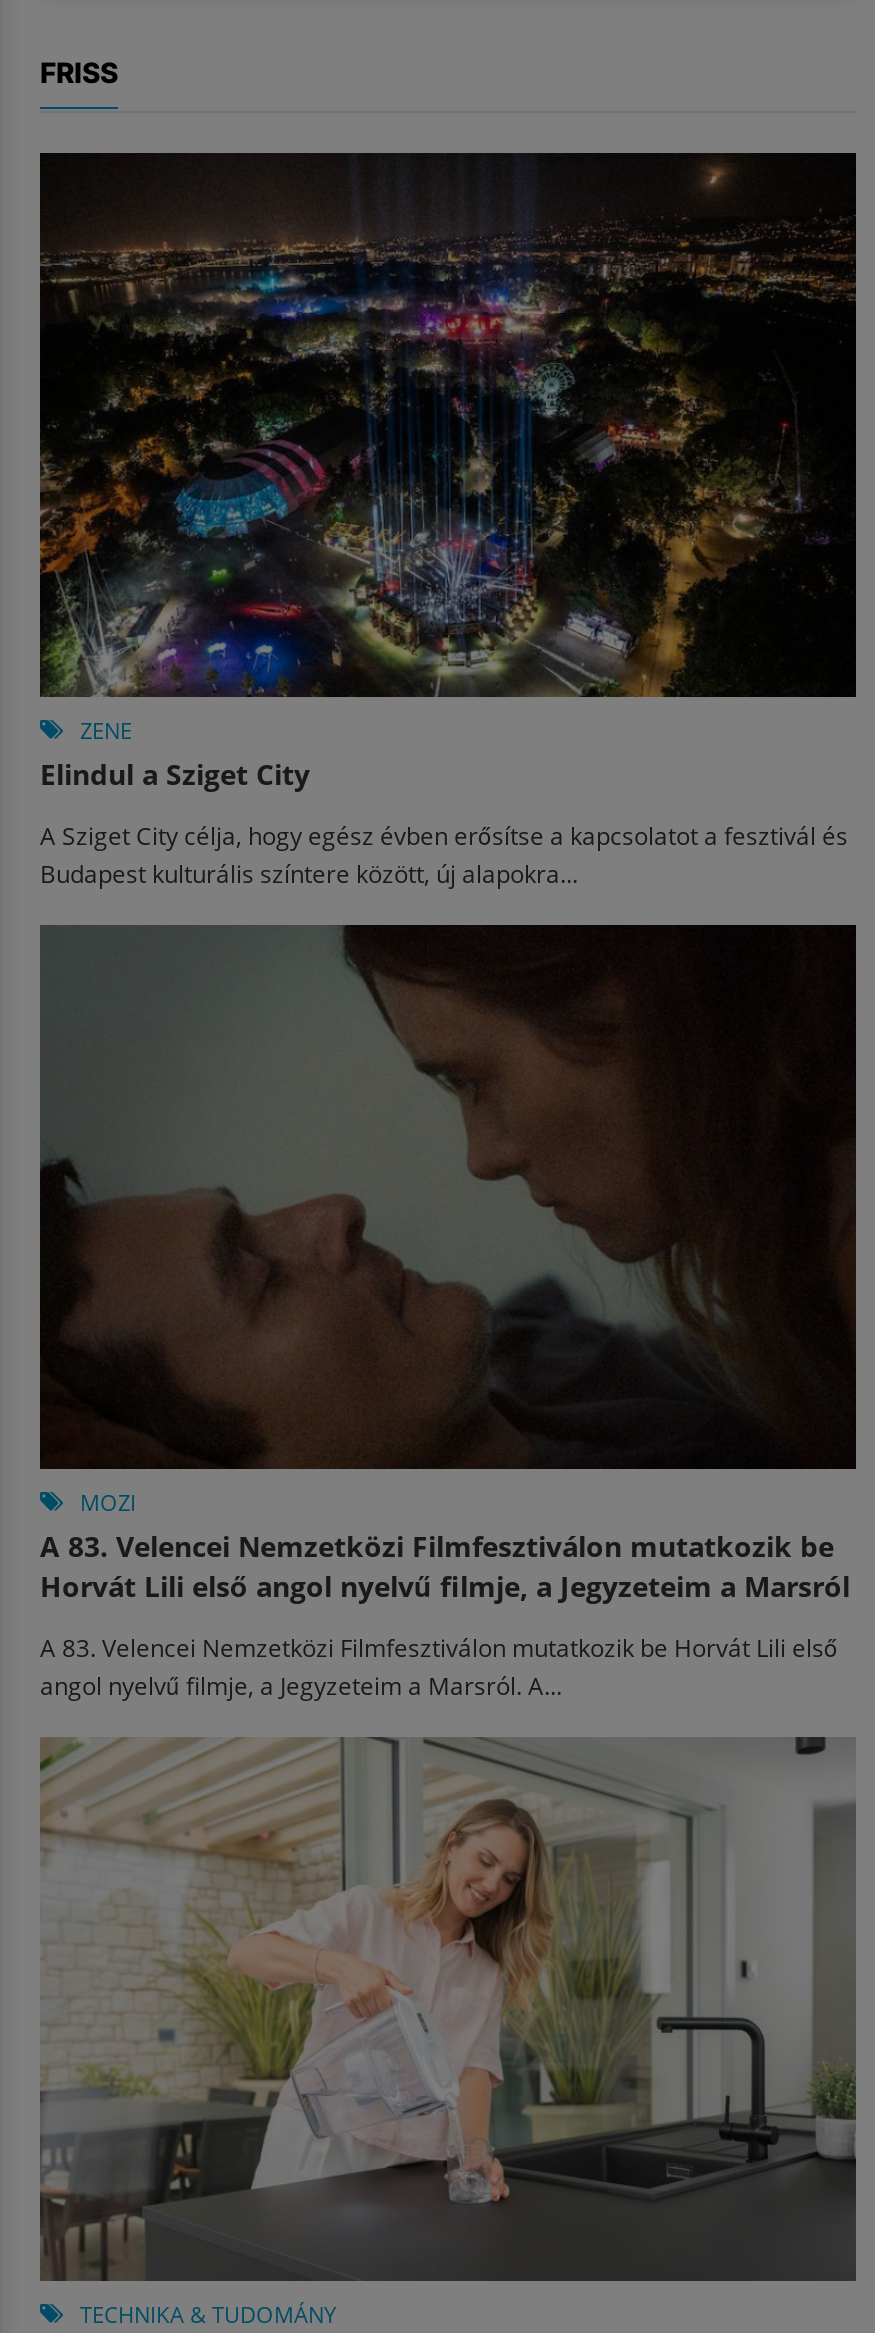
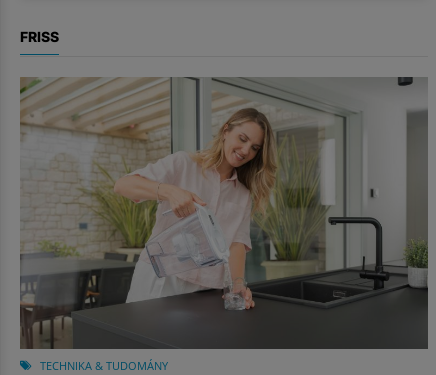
[38,151,858,888] [image] | ZENE | Elindul a Sziget City | A Sziget City célja, hogy egész évben erősítse a kapcsolatot a fesztivál és | Budapest kulturális színtere között, új alapokra... -> none
[38,923,858,1700] [image] | MOZI | A 83. Velencei Nemzetközi Filmfesztiválon mutatkozik be | Horvát Lili első angol nyelvű filmje, a Jegyzeteim a Marsról | A 83. Velencei Nemzetközi Filmfesztiválon mutatkozik be Horvát Lili első | angol nyelvű filmje, a Jegyzeteim a Marsról. A... -> none

